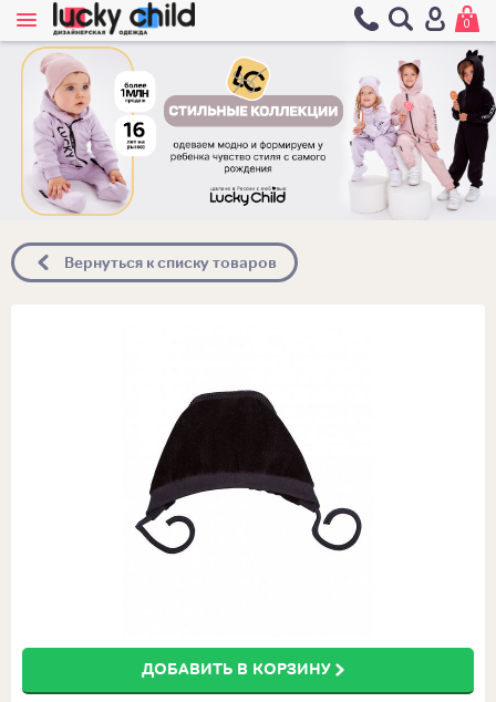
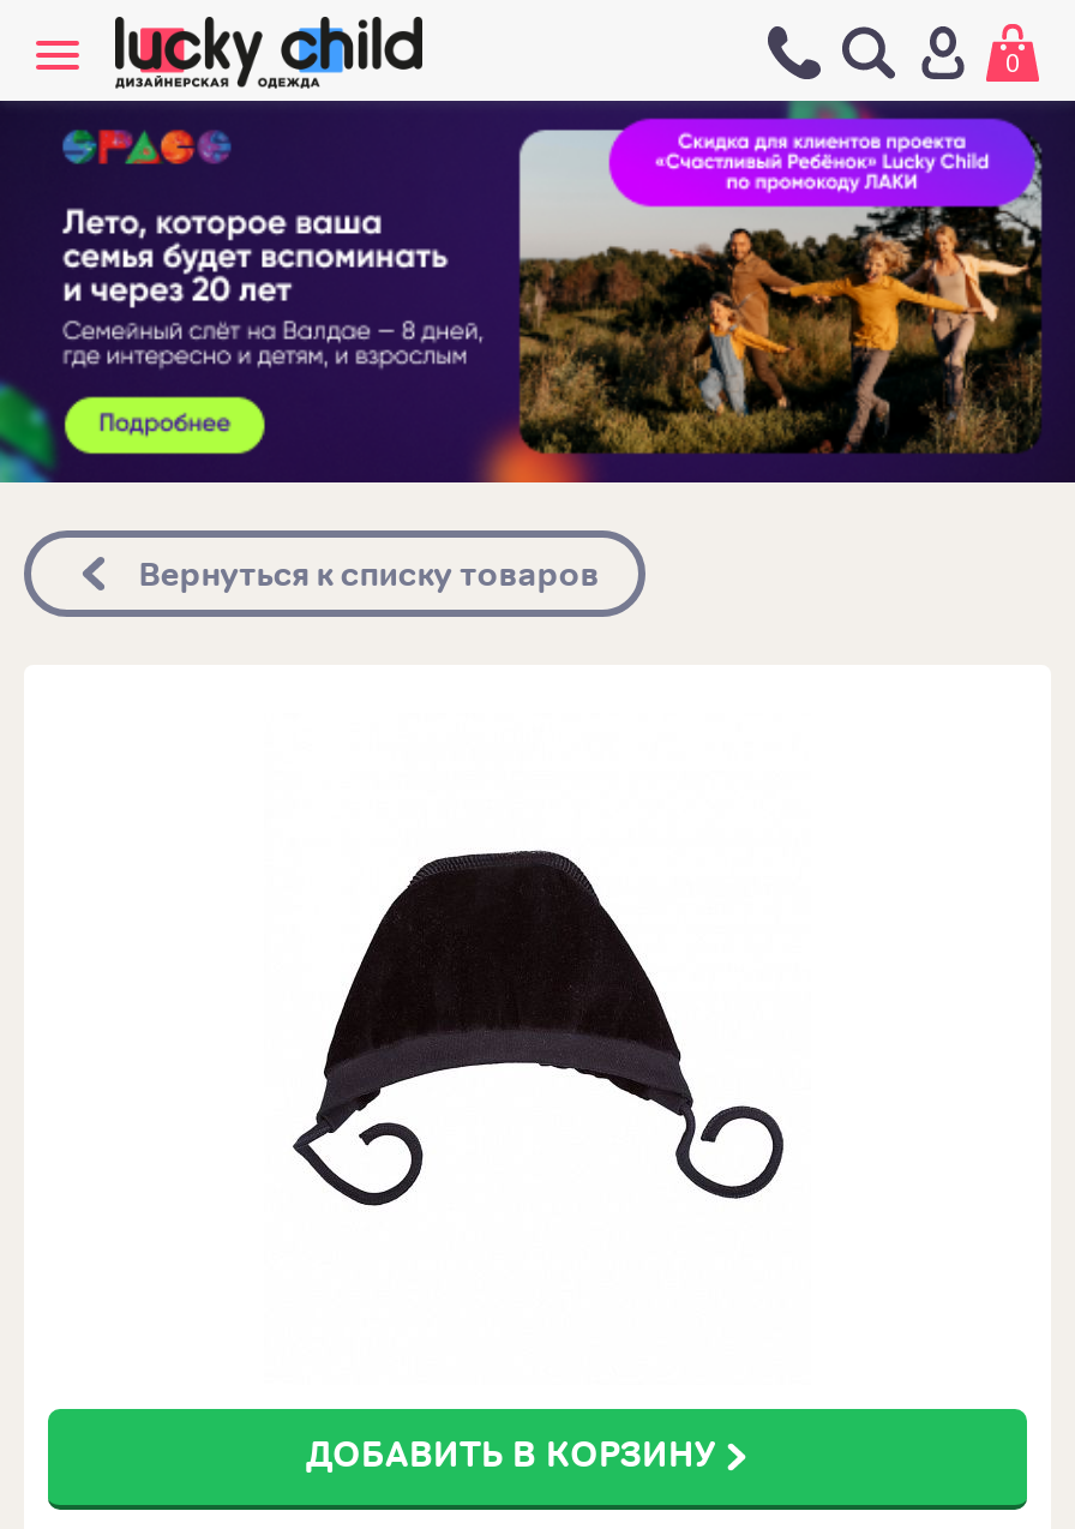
[3,44,493,217] [image] -> [7,98,1068,485] [image]

